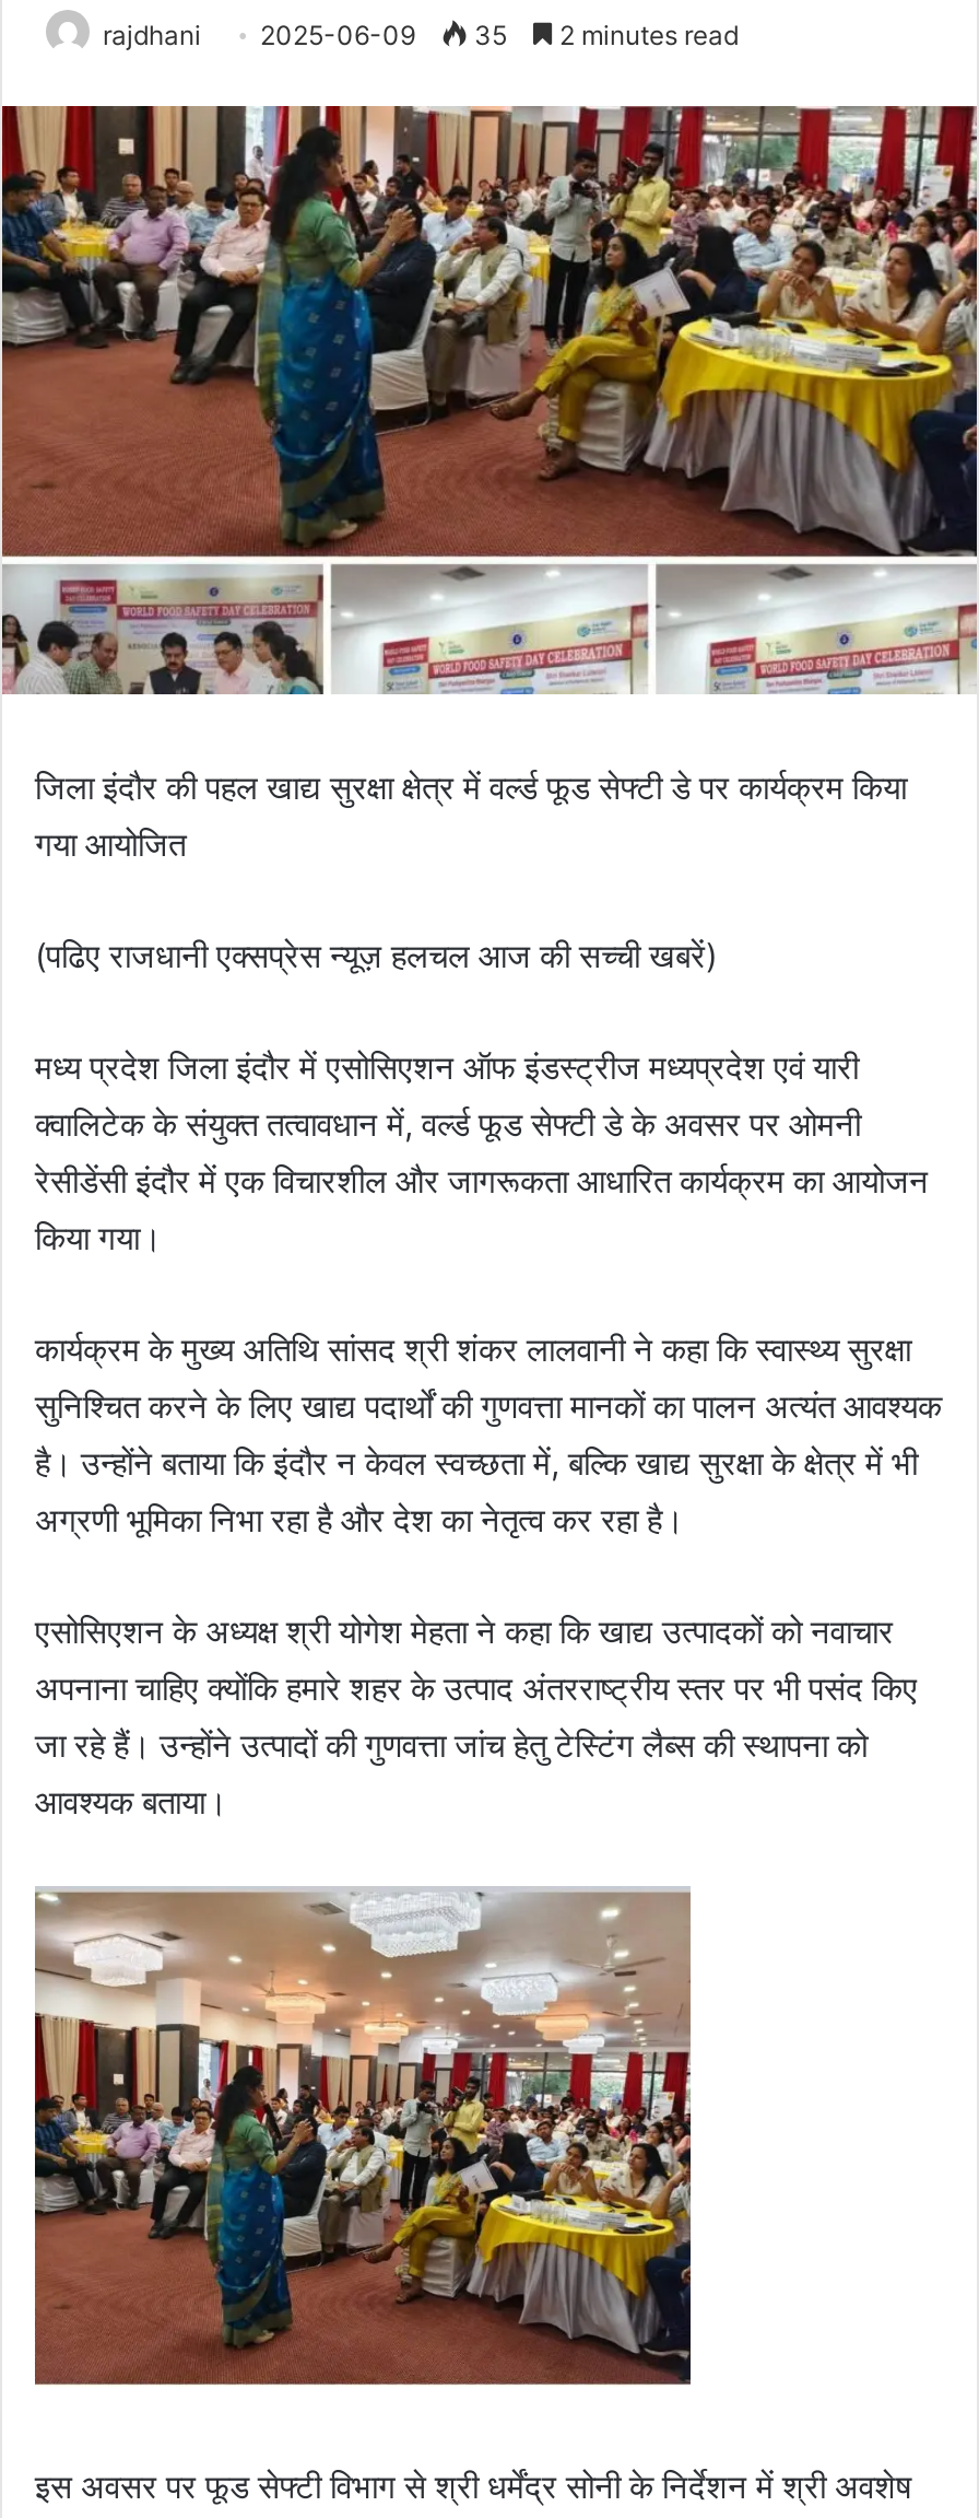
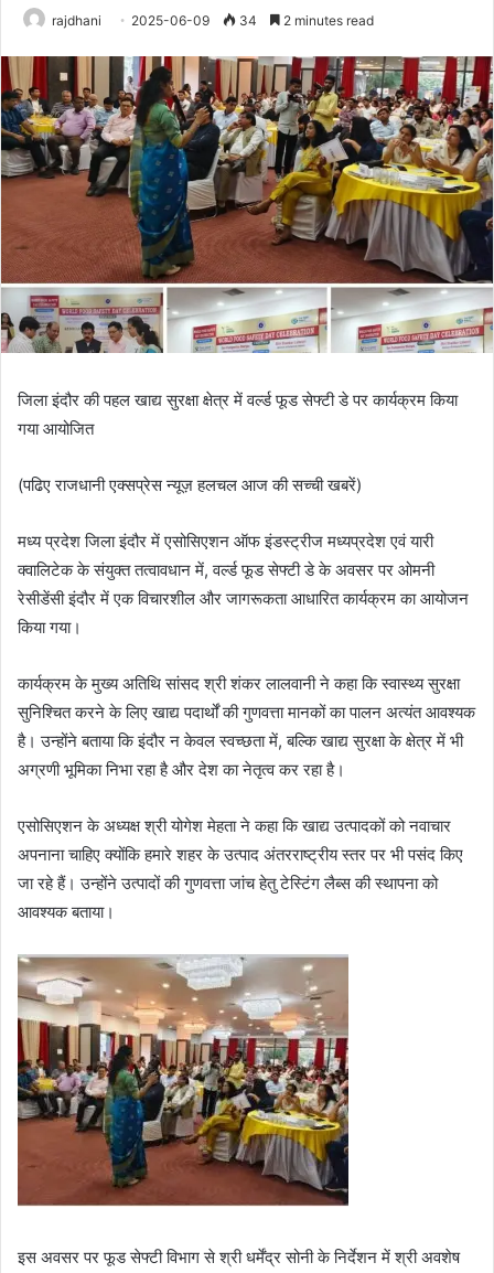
[103,19,739,51] rajdhani 2025-06-09 35 2 minutes read -> [52,12,374,29] rajdhani 2025-06-09 34 2 minutes read

